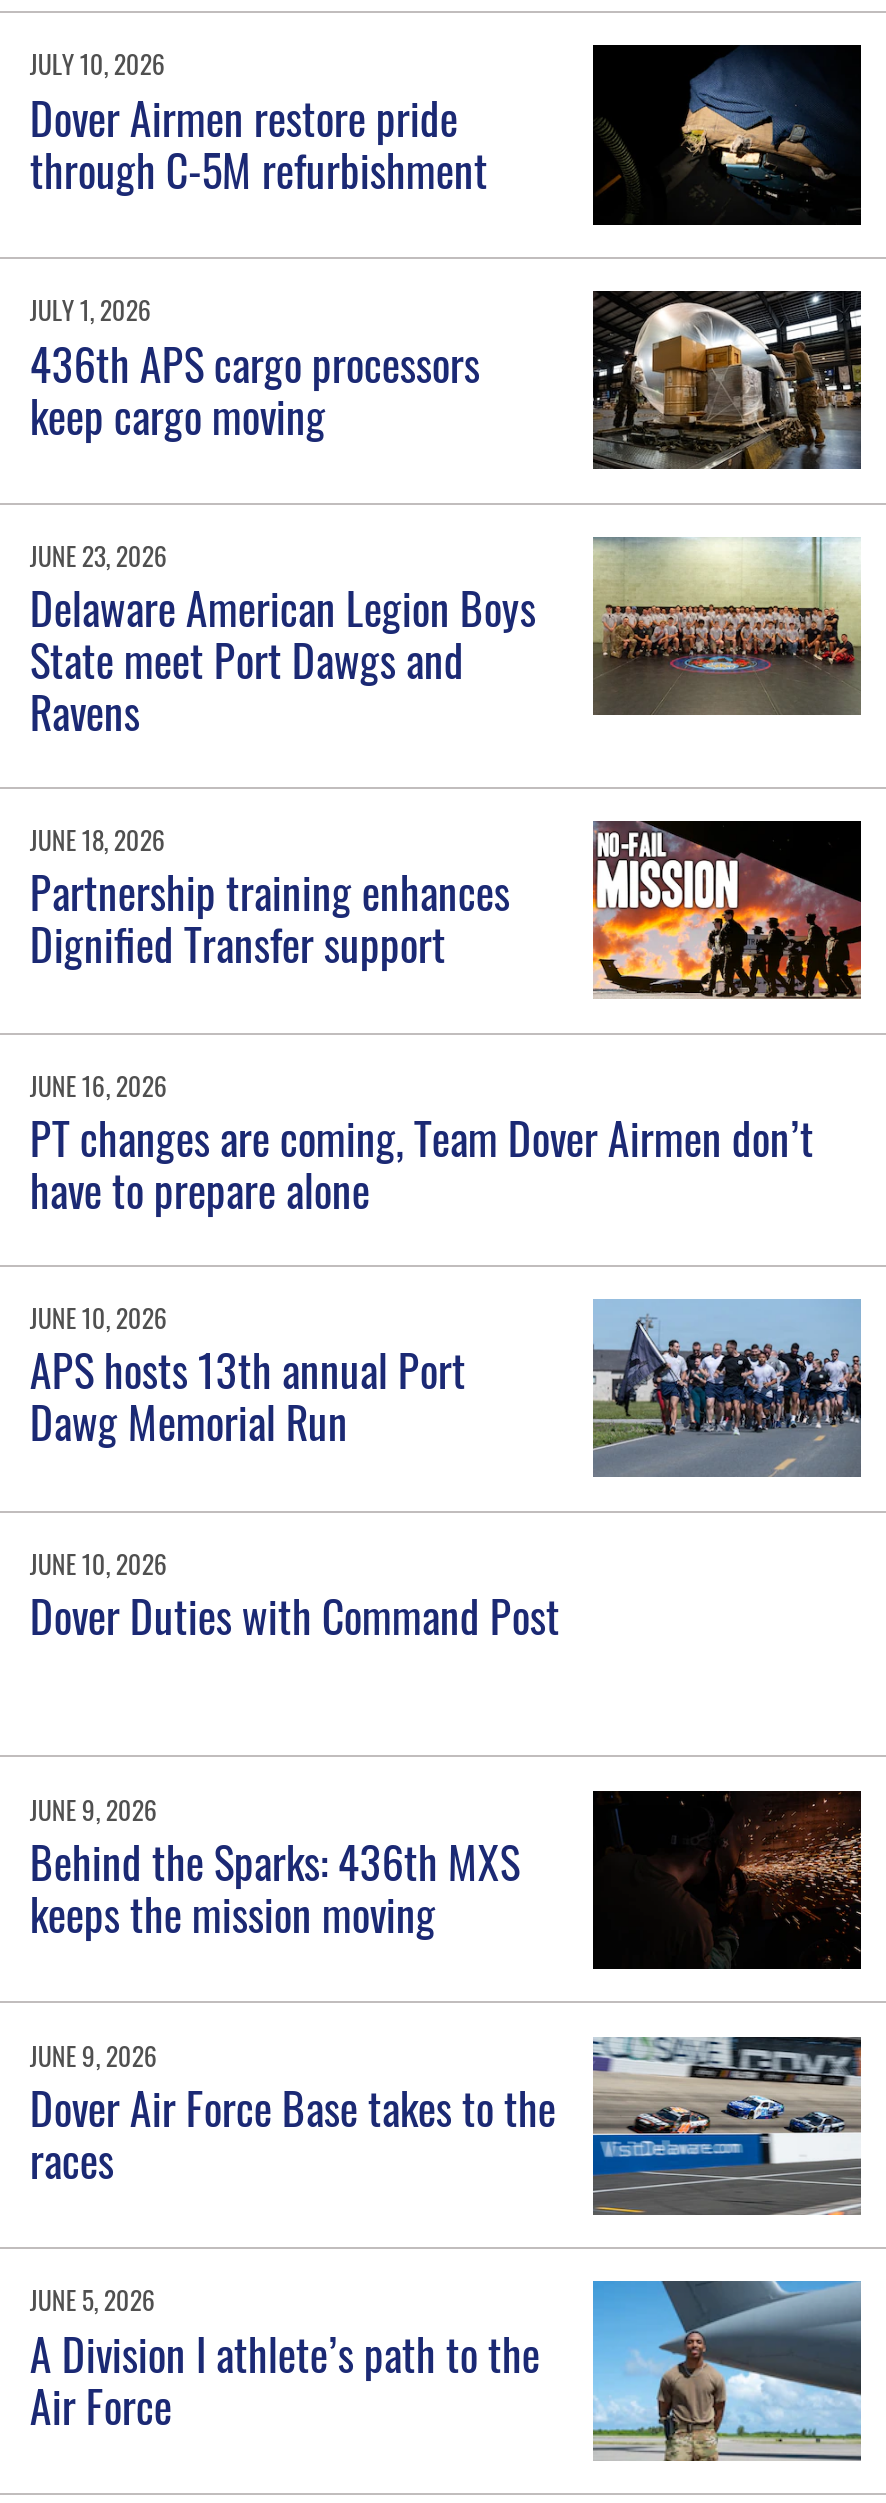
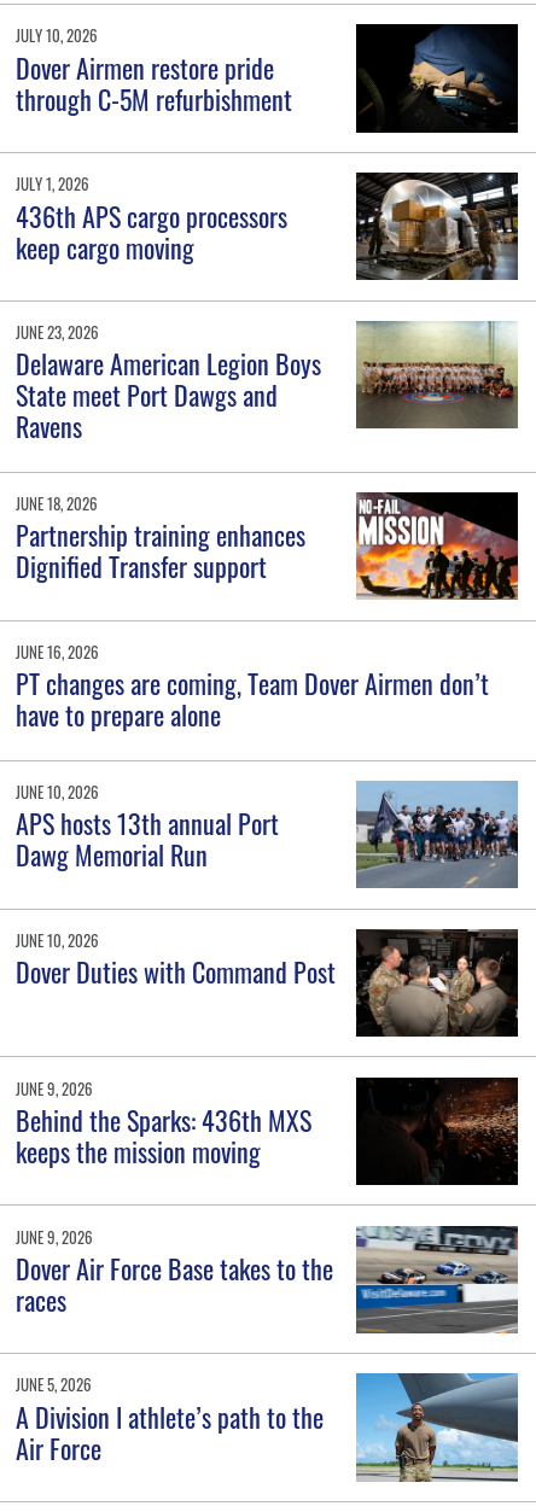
none -> [355,928,519,1038] [image]

